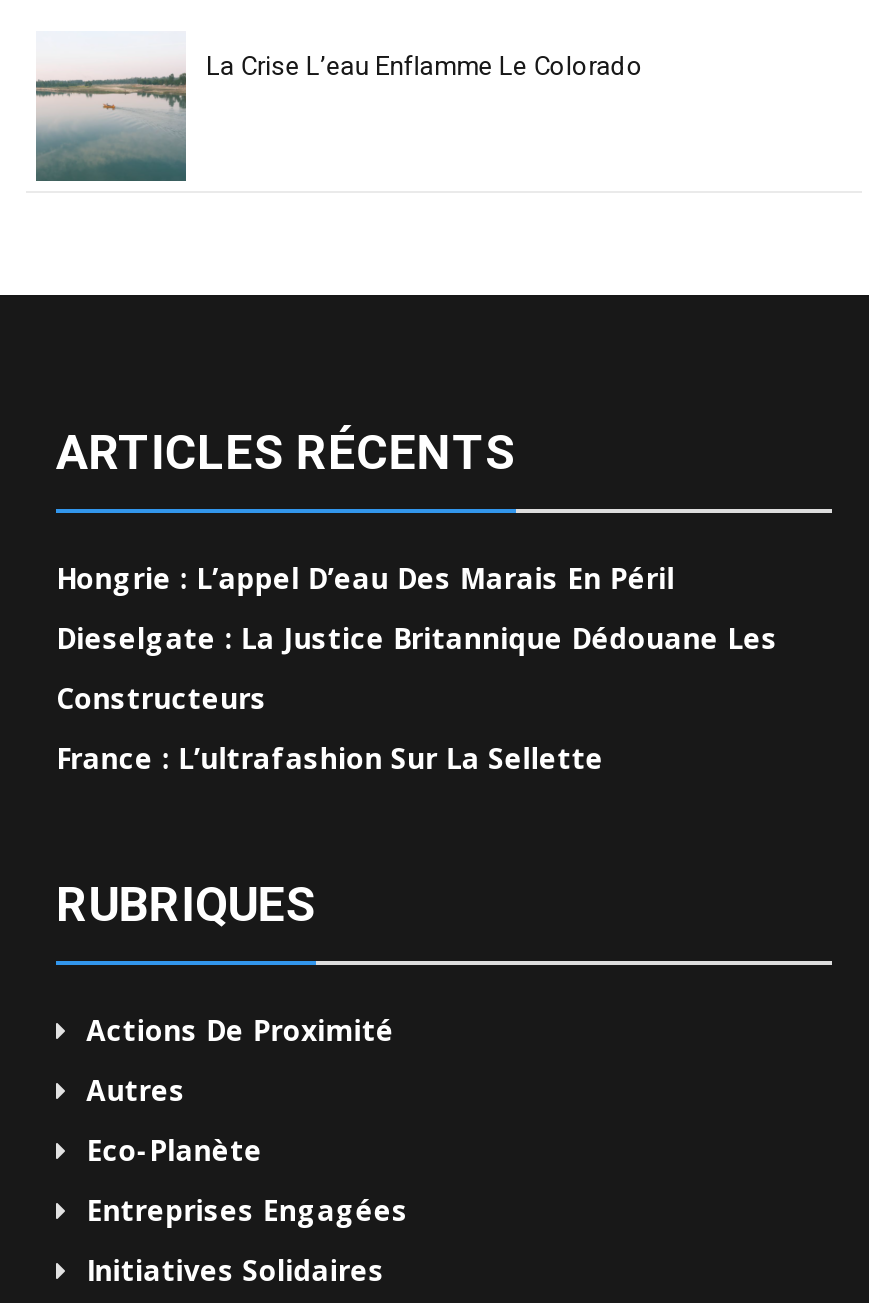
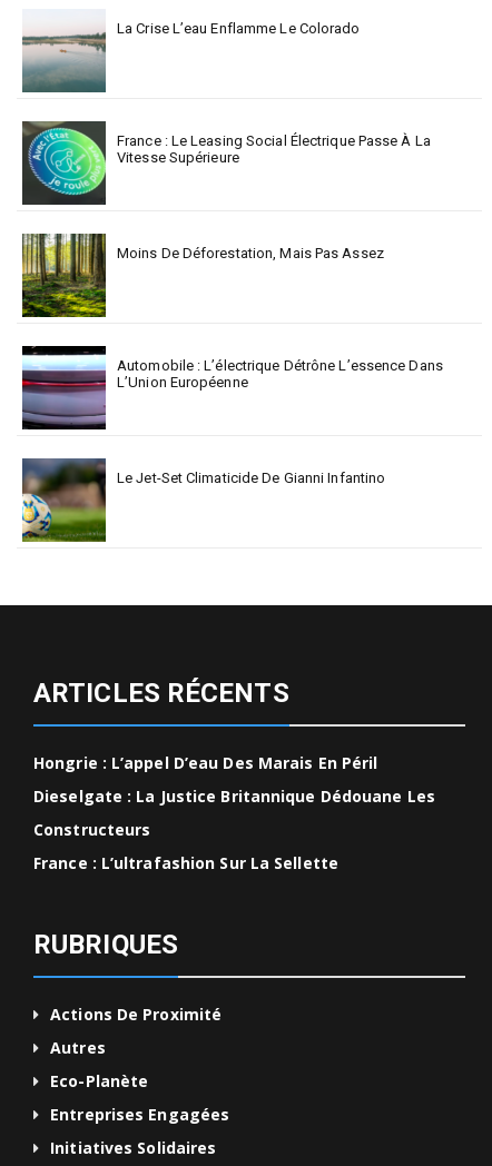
none -> [21,120,431,206] [image] | France : Le Leasing Social Électrique Passe À La | Vitesse Supérieure
none -> [21,233,384,318] [image] | Moins De Déforestation, Mais Pas Assez
none -> [21,345,443,431] [image] | Automobile : L’électrique Détrône L’essence Dans | L’Union Européenne
none -> [21,457,385,542] [image] | Le Jet-Set Climaticide De Gianni Infantino

